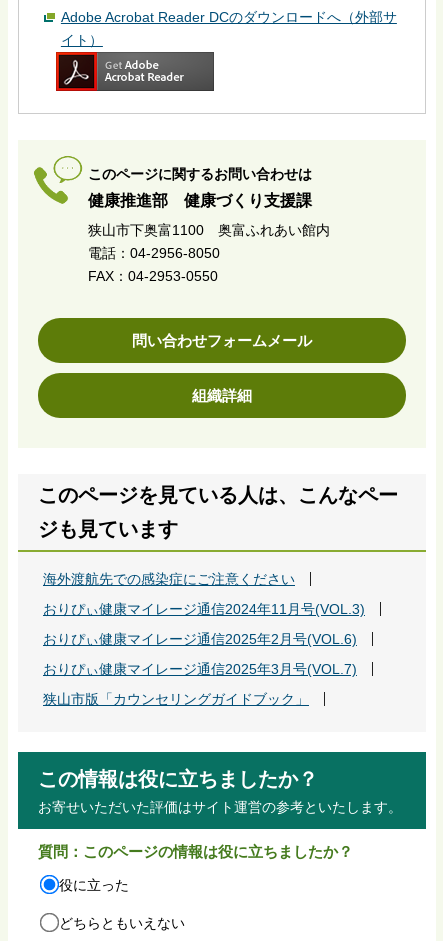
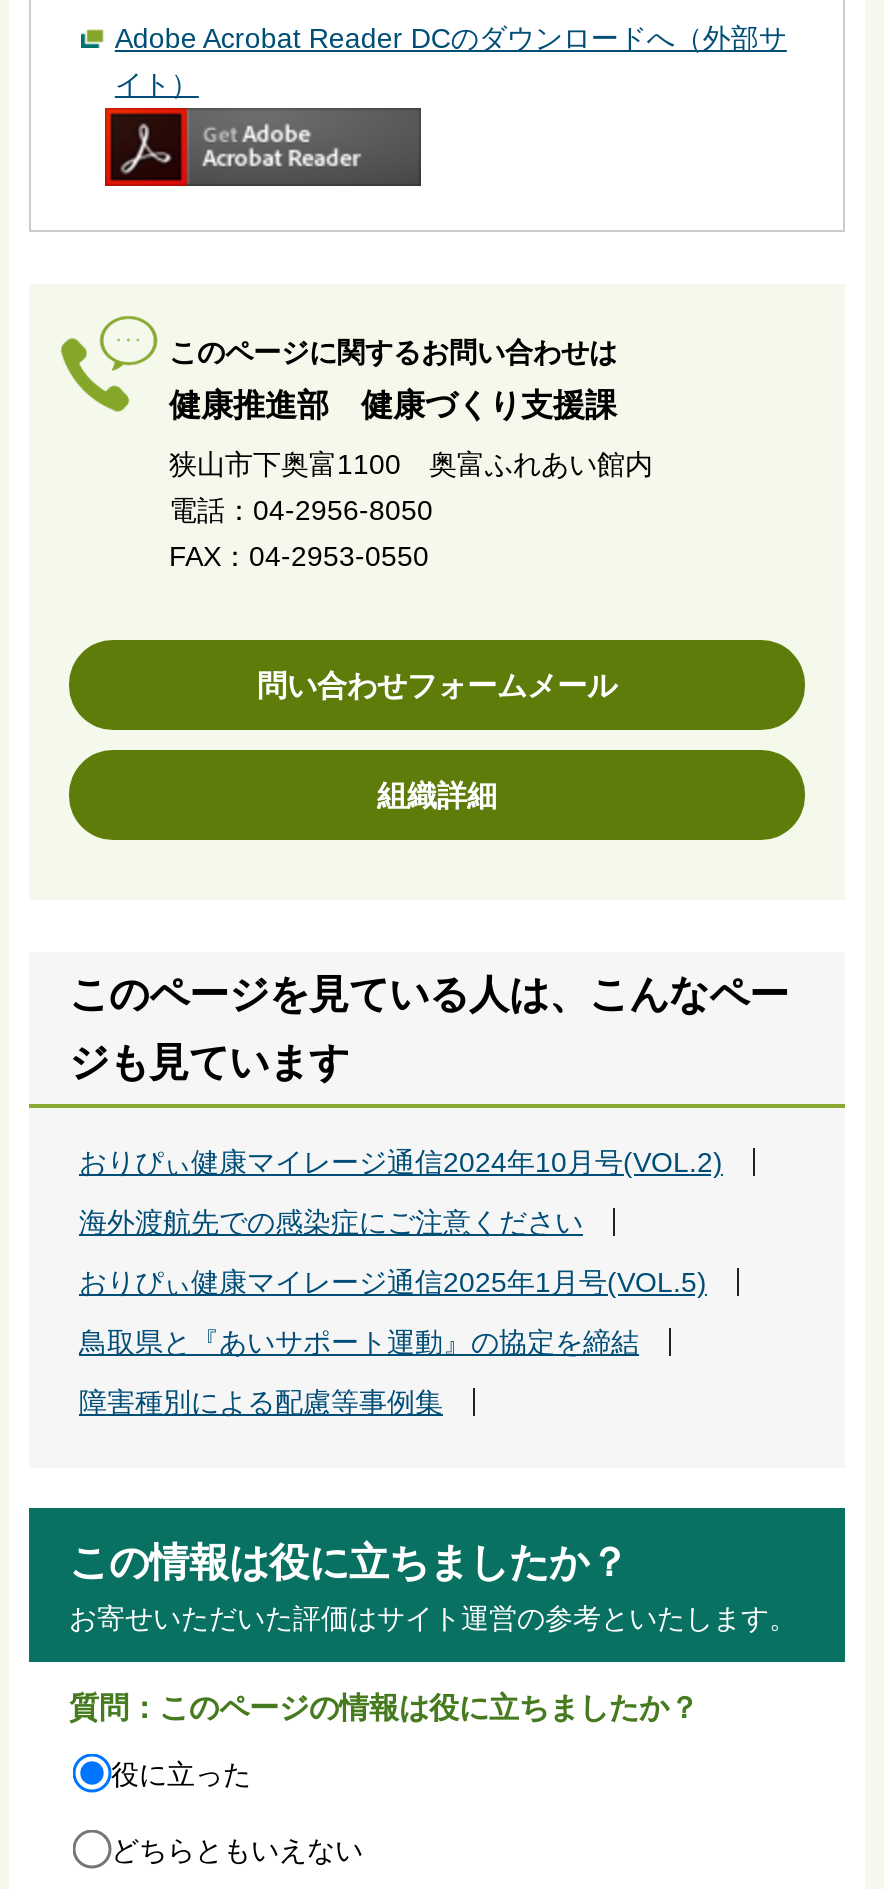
none -> [79,1146,723,1178] おりぴぃ健康マイレージ通信2024年10月号(VOL.2)
moved [43,571,295,587] -> [79,1206,583,1238]: 海外渡航先での感染症にご注意ください
[43,601,365,707] おりぴぃ健康マイレージ通信2024年11月号(VOL.3) | おりぴぃ健康マイレージ通信2025年2月号(VOL.6) | おりぴぃ健康マイレージ通信2025年3月号(VOL.7) | 狭山市版「カウンセリングガイドブック」 -> [79,1266,707,1418] おりぴぃ健康マイレージ通信2025年1月号(VOL.5) | 鳥取県と『あいサポート運動』の協定を締結 | 障害種別による配慮等事例集

